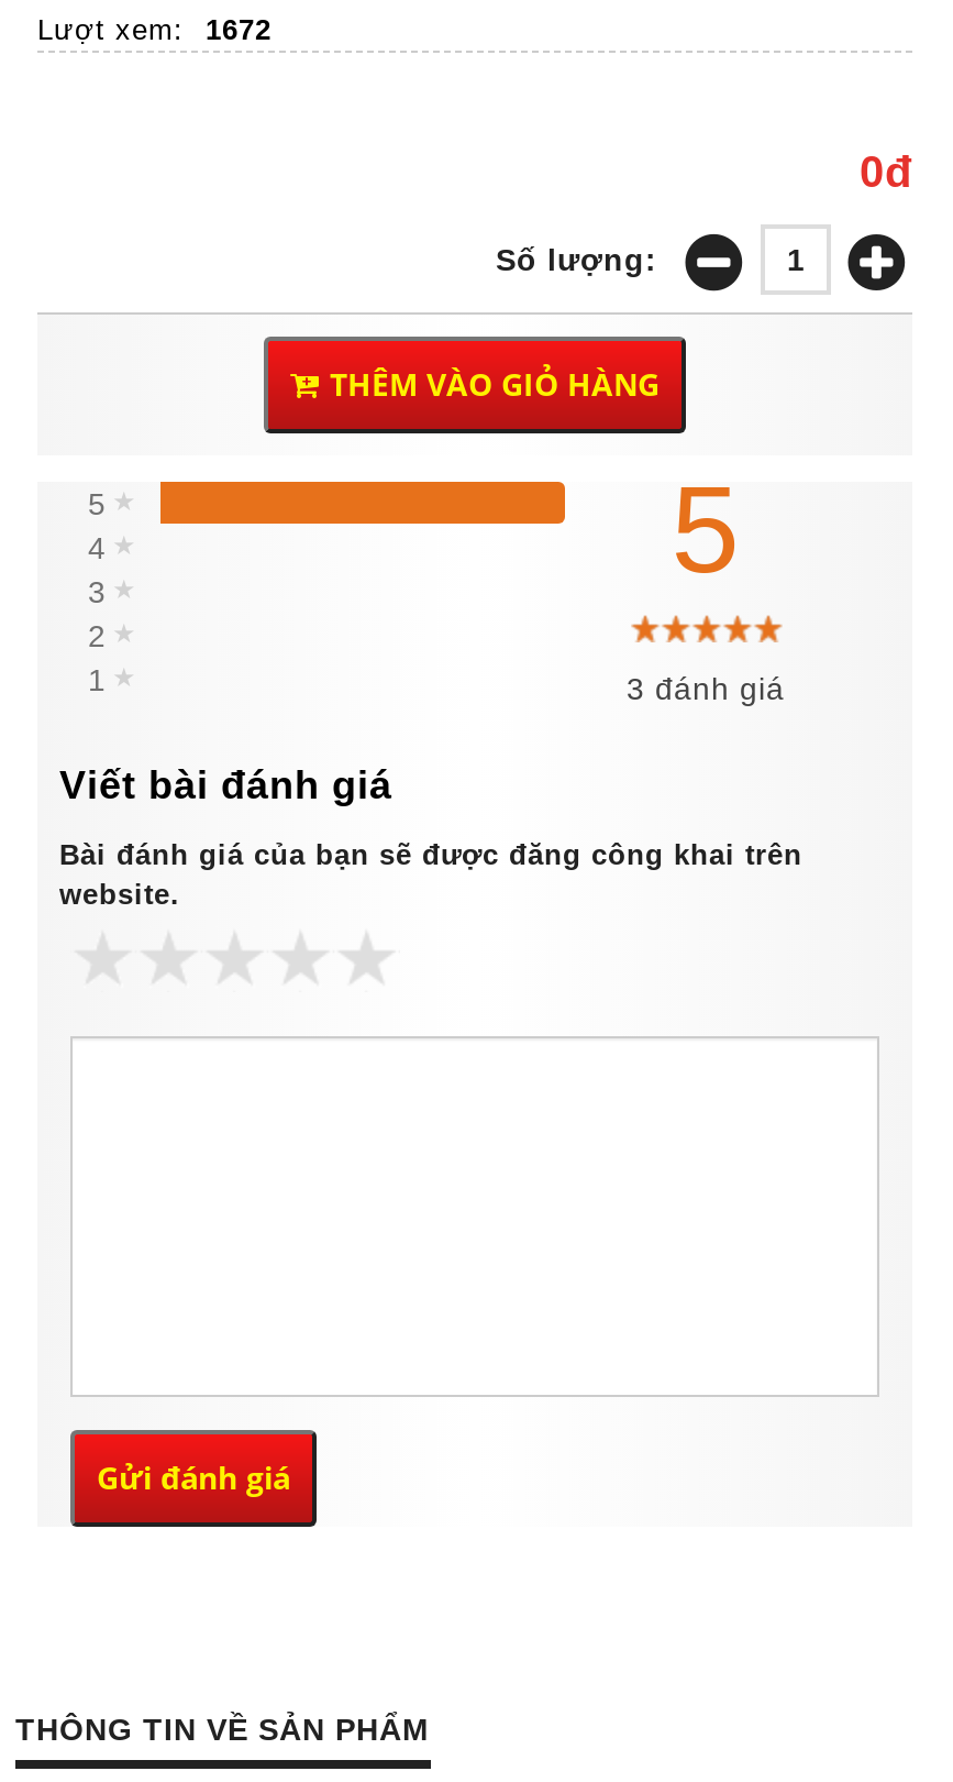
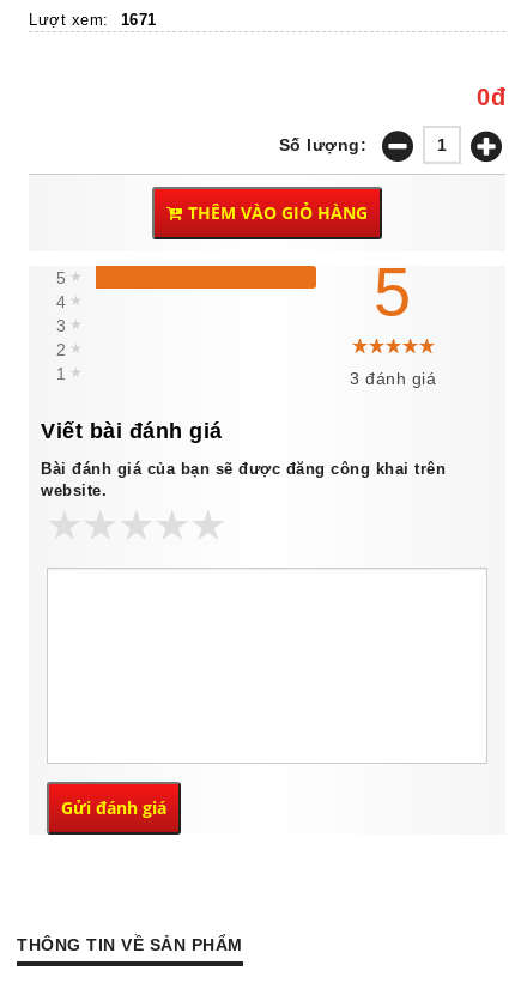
[37,13,272,46] Lượt xem: 1672 -> [29,11,156,29] Lượt xem: 1671

